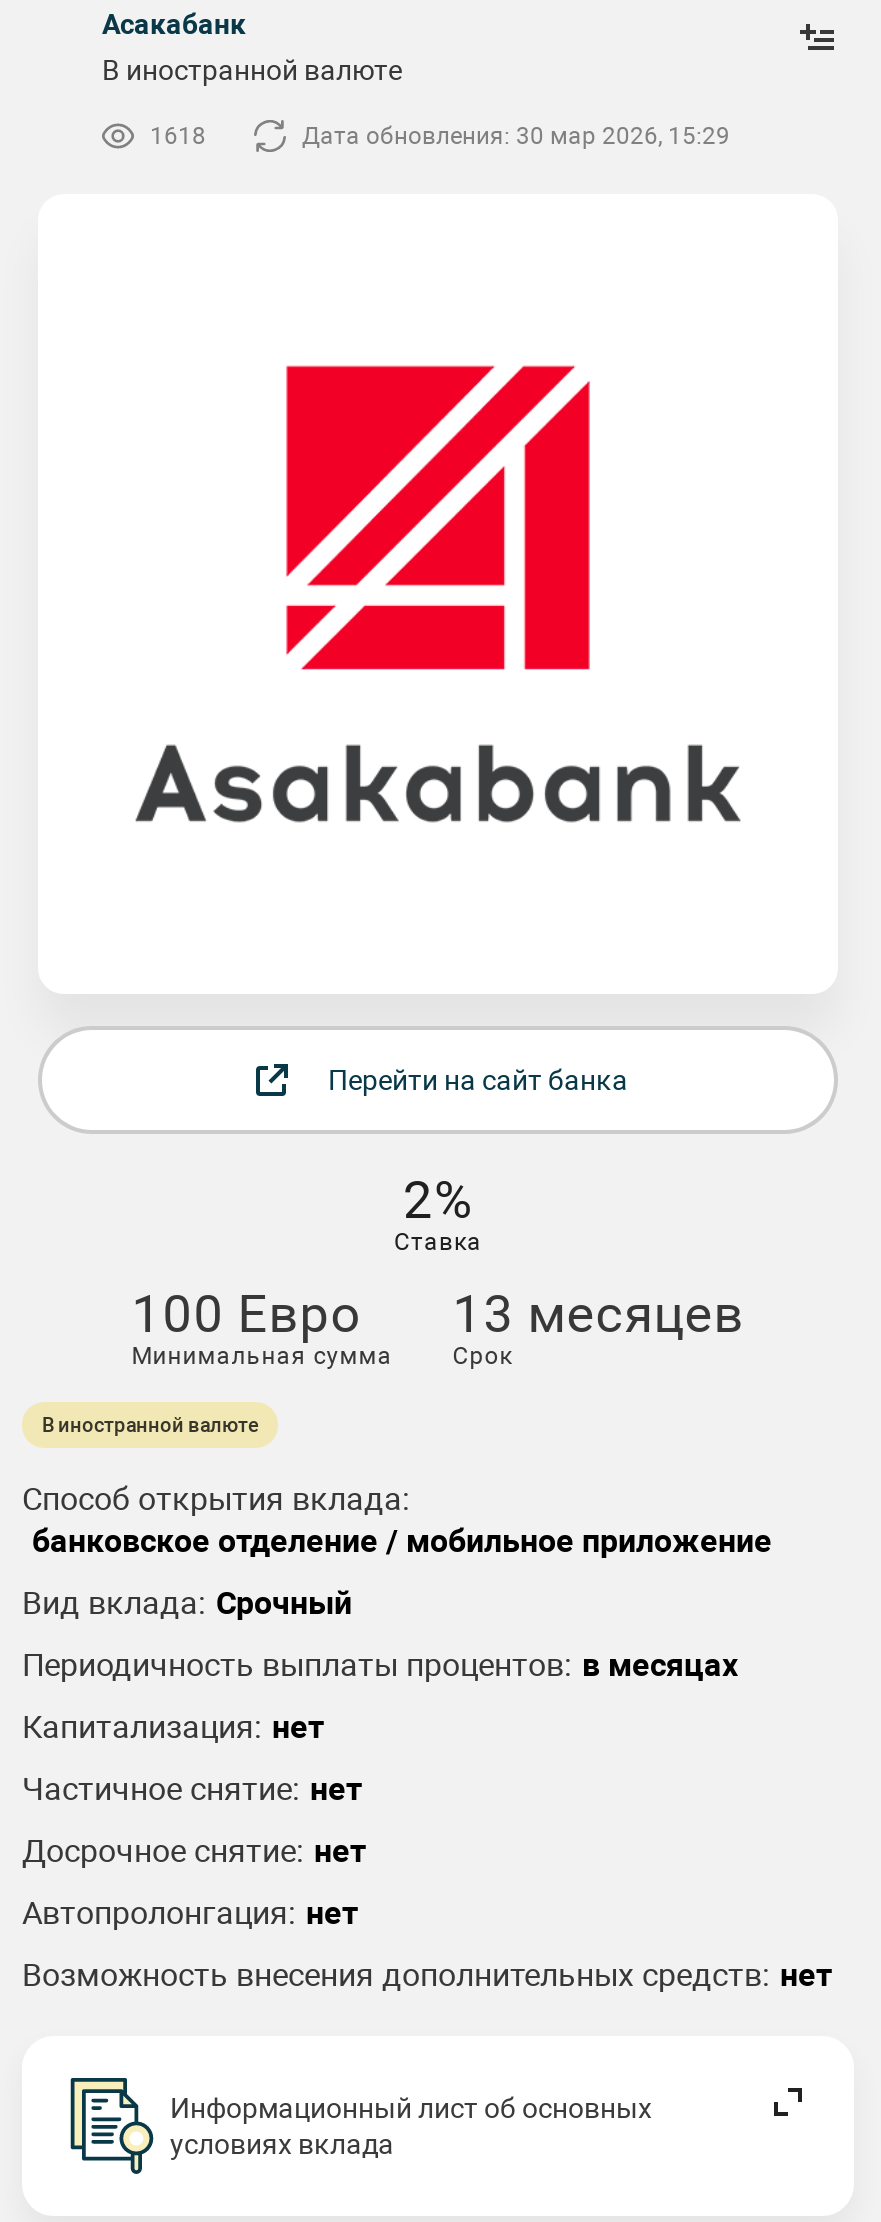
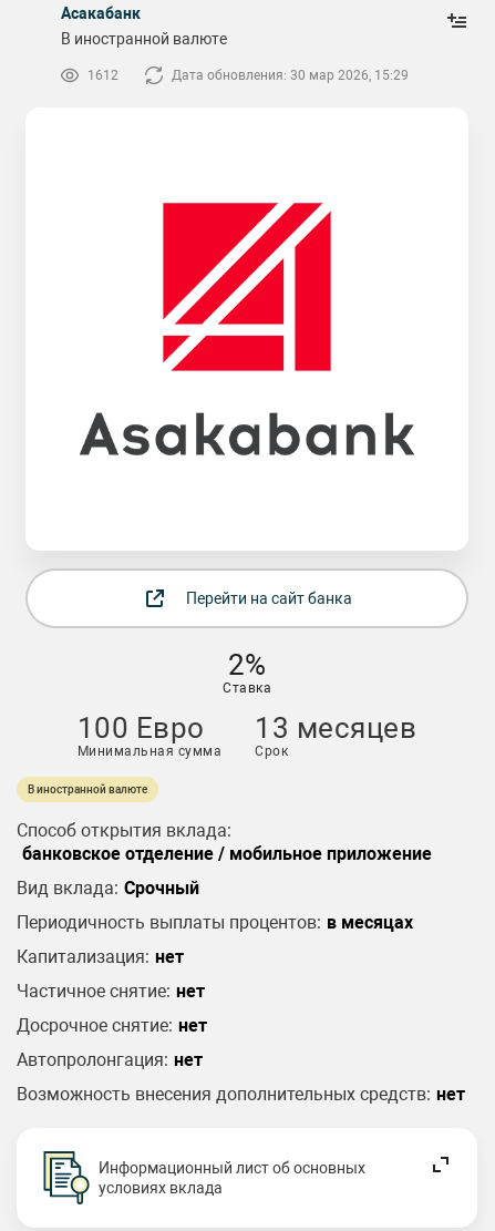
[150,122,206,150] 1618 -> [87,68,118,83] 1612

